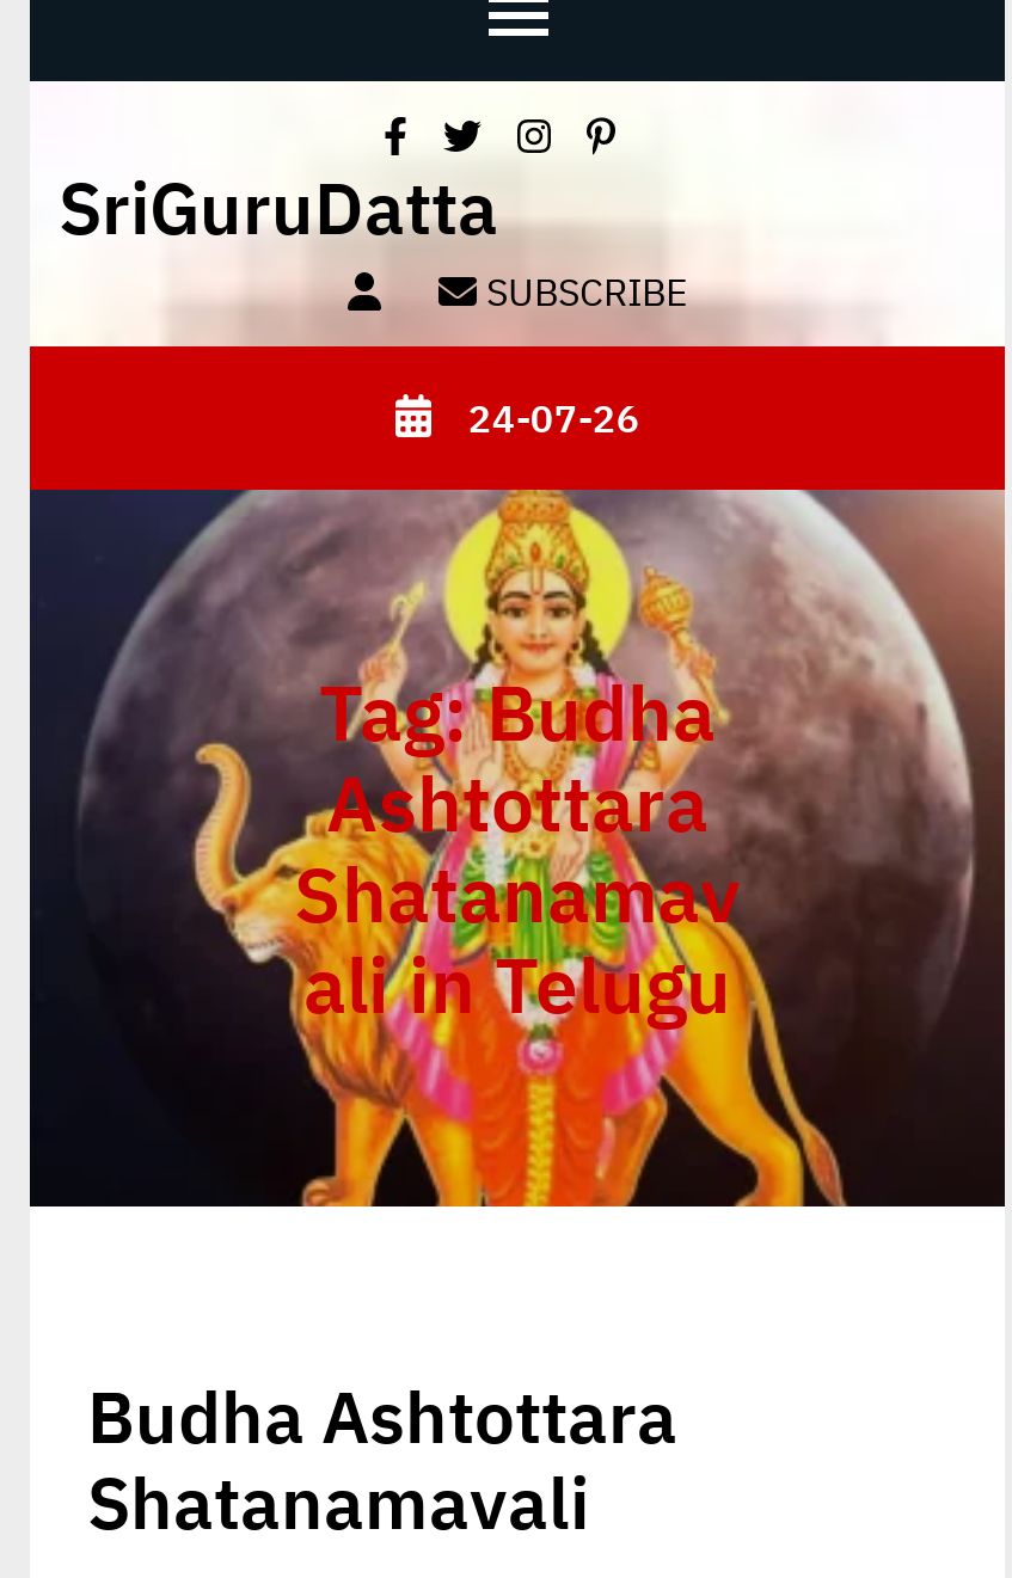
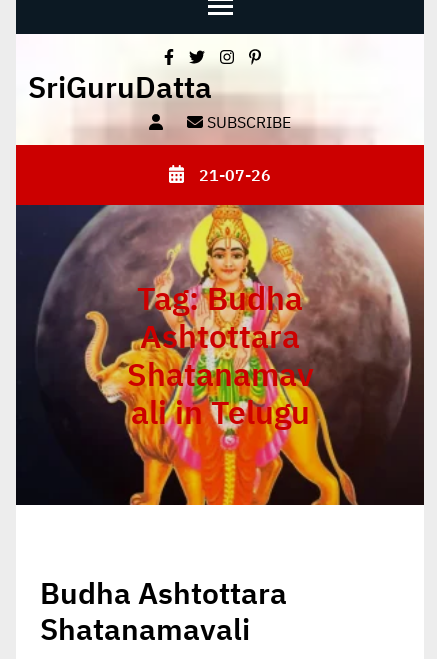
[468,394,640,442] 24-07-26 -> [199,165,271,185] 21-07-26

